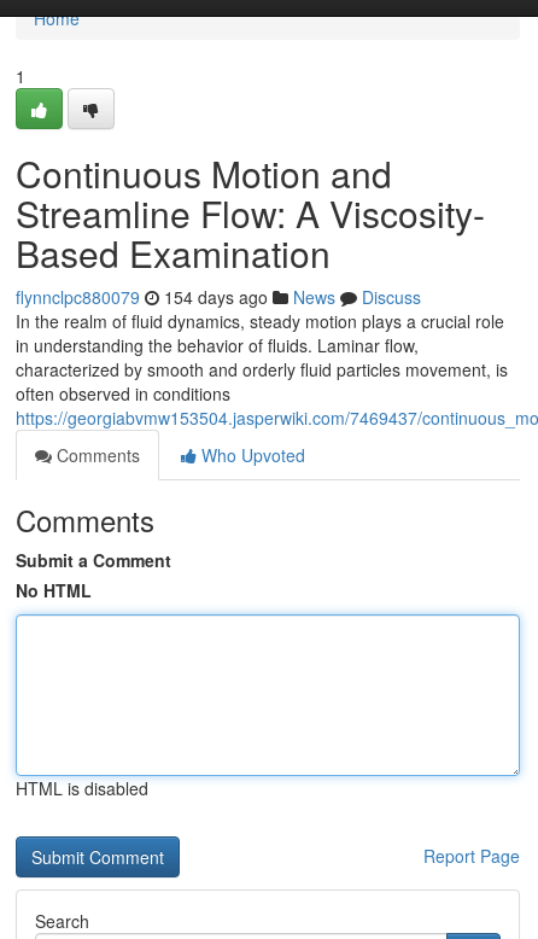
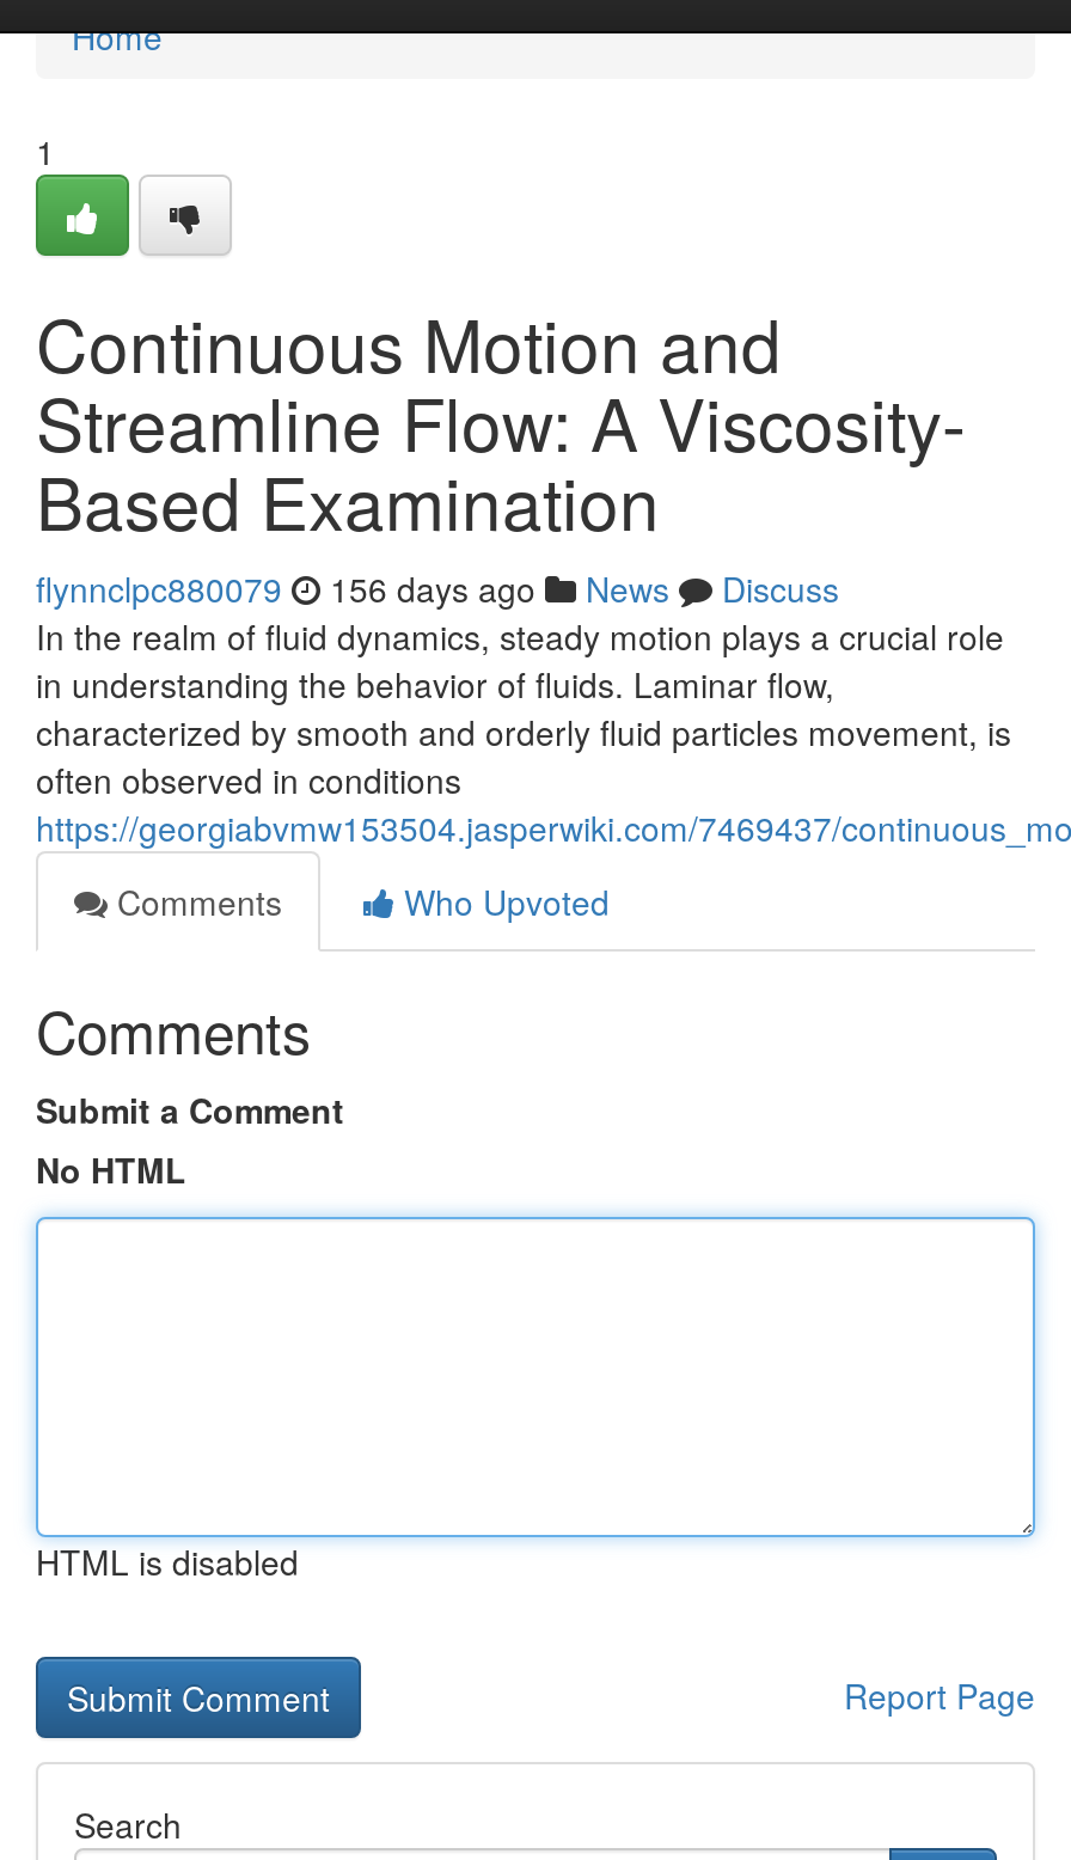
[16,285,421,309] flynnclpc880079 154 days ago News Discuss -> [36,564,839,612] flynnclpc880079 156 days ago News Discuss

